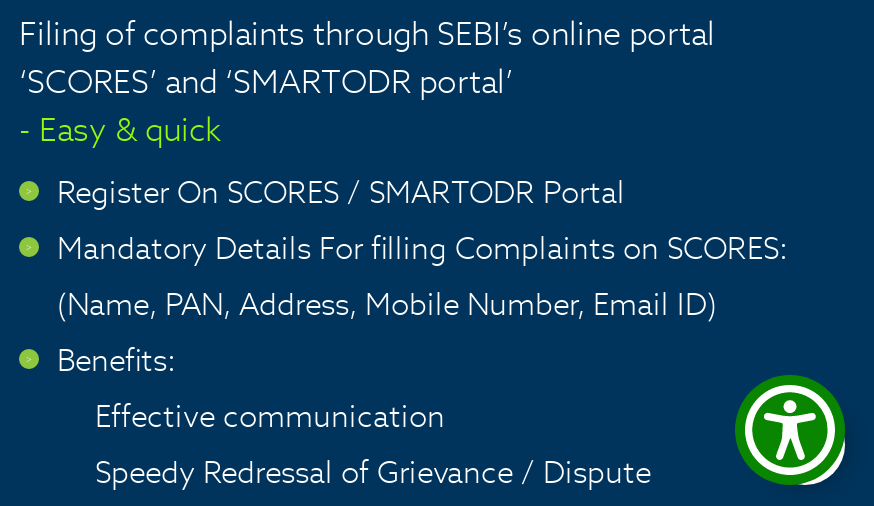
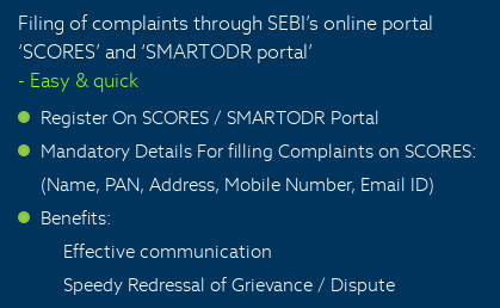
[733,373,847,487] [image] -> none

